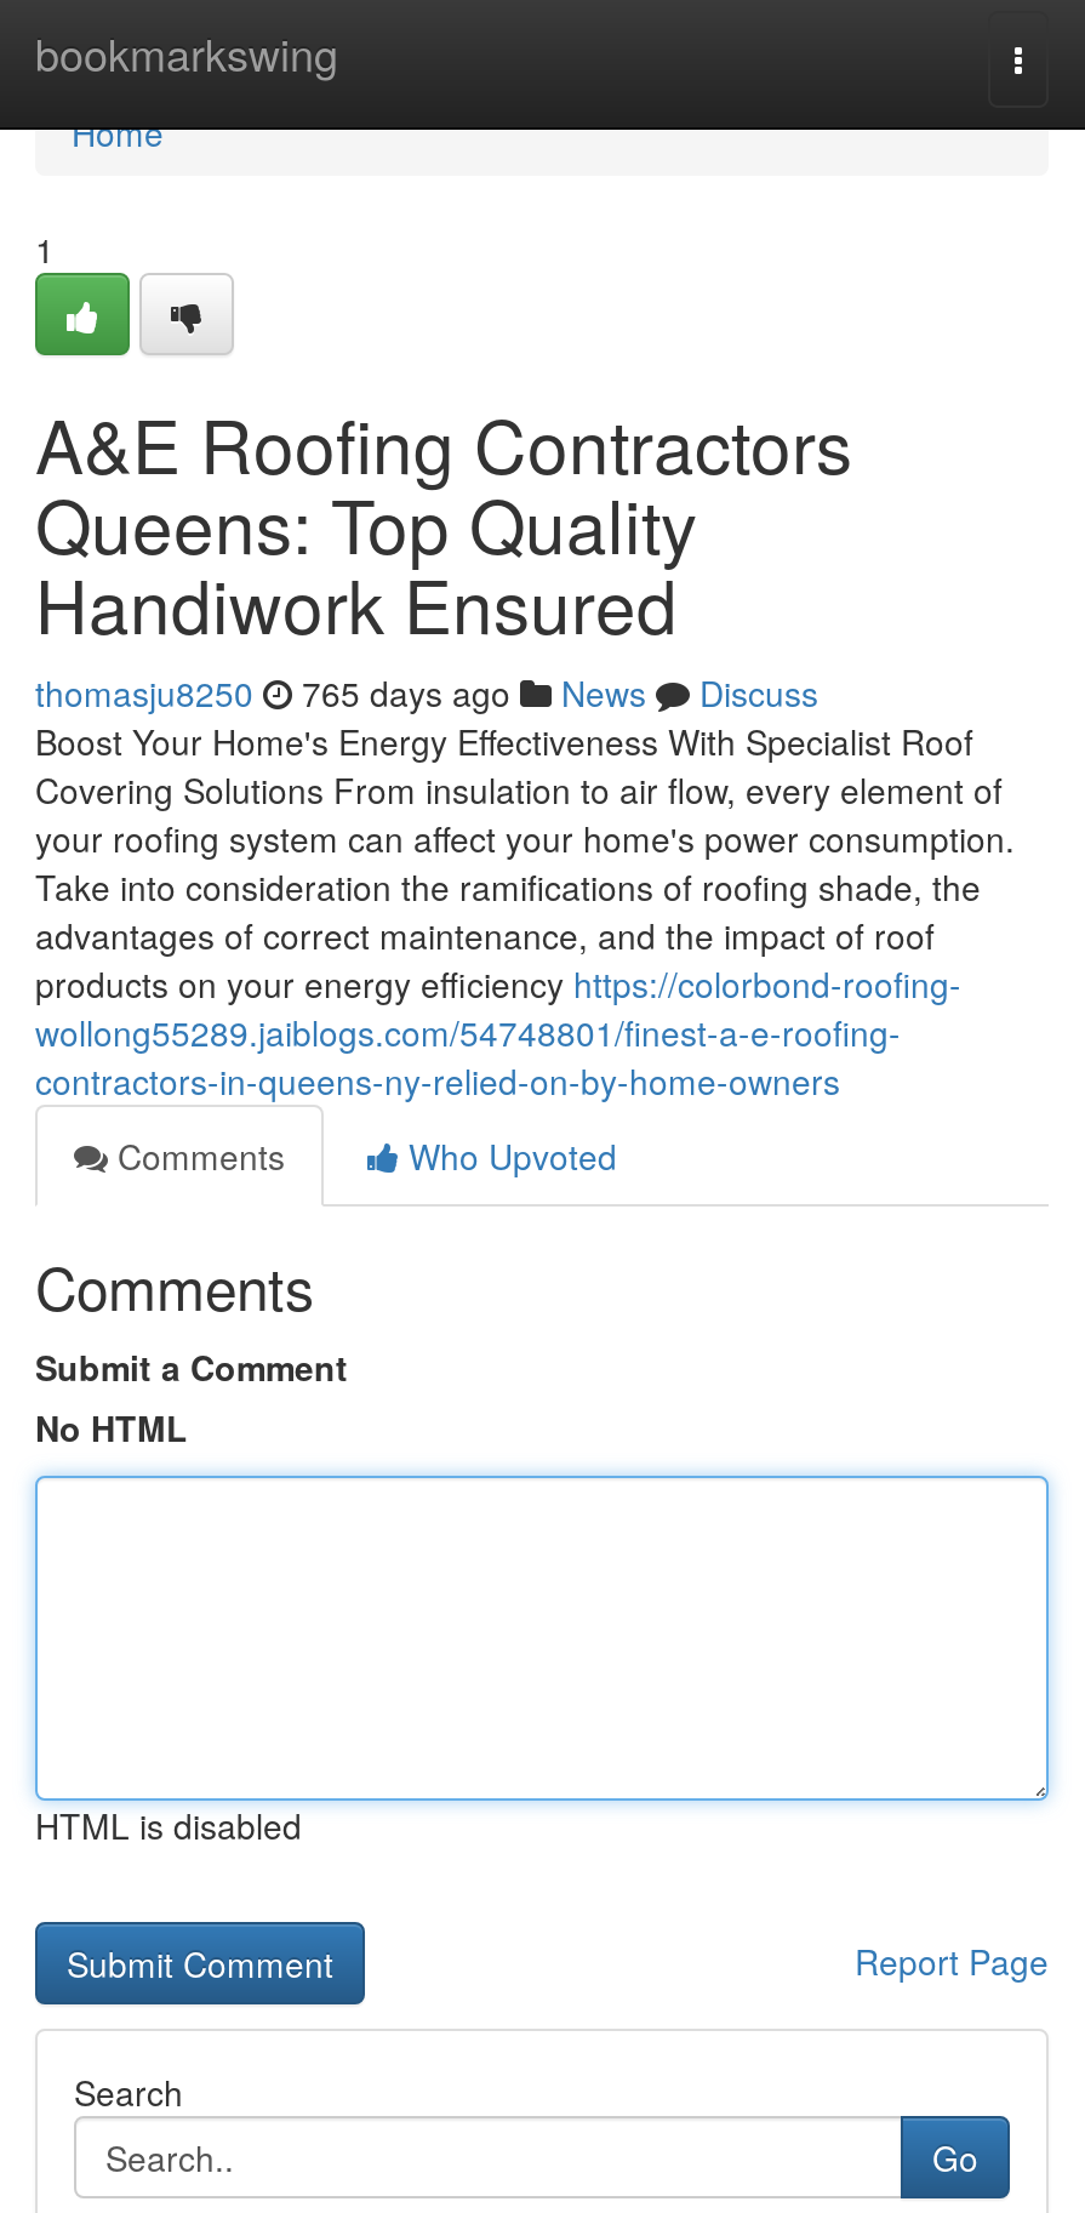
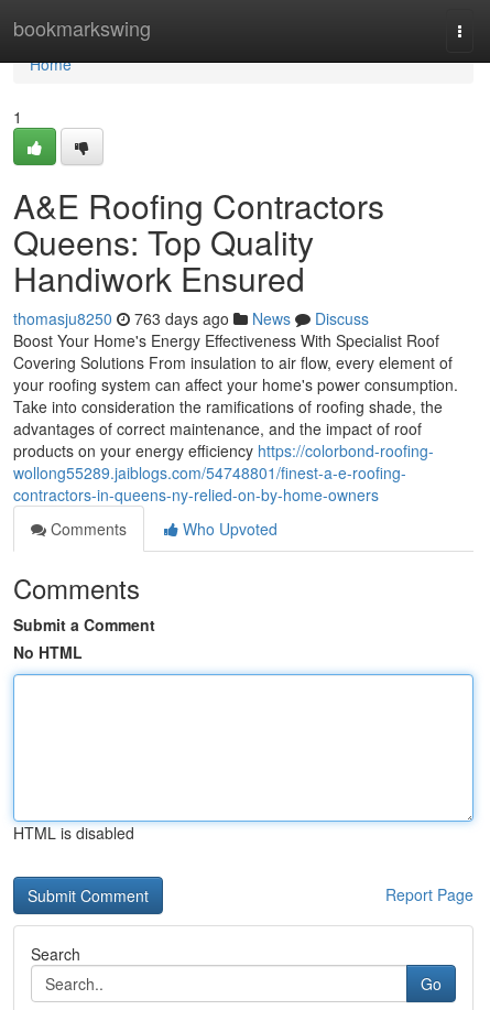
[35,668,818,717] thomasju8250 765 days ago News Discuss -> [13,307,369,329] thomasju8250 763 days ago News Discuss

